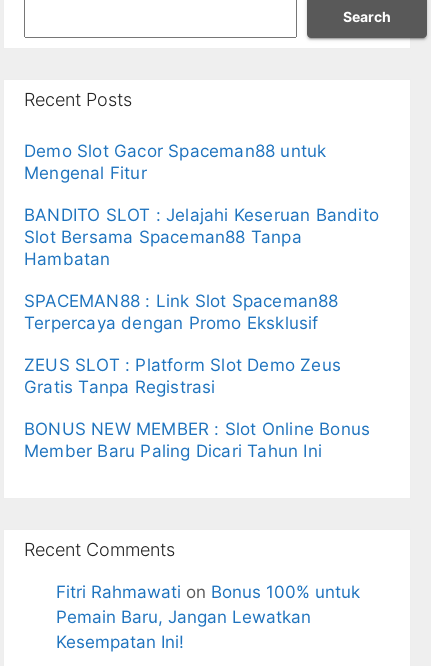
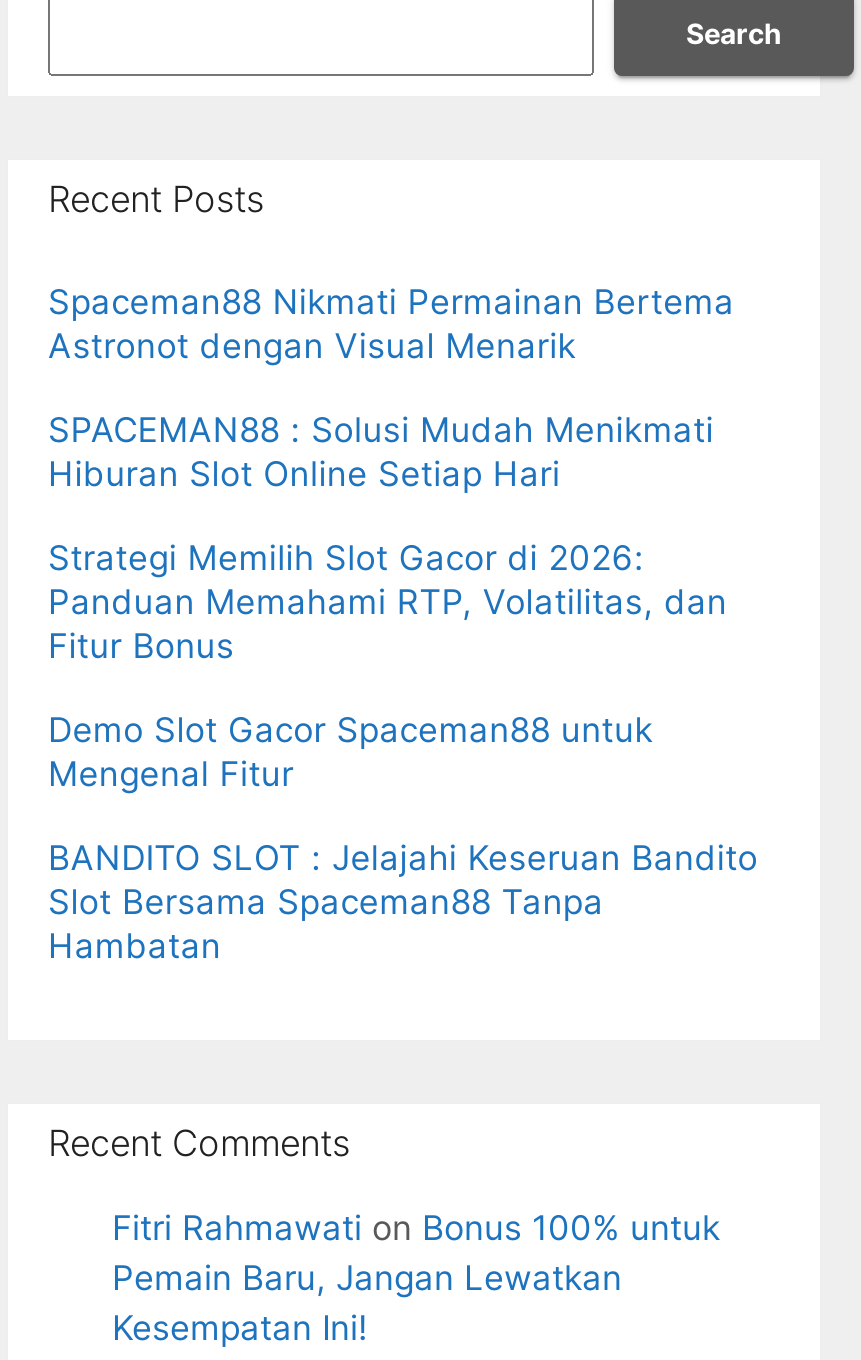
none -> [48,282,734,666] Spaceman88 Nikmati Permainan Bertema | Astronot dengan Visual Menarik | SPACEMAN88 : Solusi Mudah Menikmati | Hiburan Slot Online Setiap Hari | Strategi Memilih Slot Gacor di 2026: | Panduan Memahami RTP, Volatilitas, dan | Fitur Bonus
moved [24,141,379,269] -> [48,710,758,966]: Demo Slot Gacor Spaceman88 untuk | Mengenal Fitur | BANDITO SLOT : Jelajahi Keseruan Bandito | Slot Bersama Spaceman88 Tanpa | Hambatan
[24,291,370,461] SPACEMAN88 : Link Slot Spaceman88 | Terpercaya dengan Promo Eksklusif | ZEUS SLOT : Platform Slot Demo Zeus | Gratis Tanpa Registrasi | BONUS NEW MEMBER : Slot Online Bonus | Member Baru Paling Dicari Tahun Ini -> none

